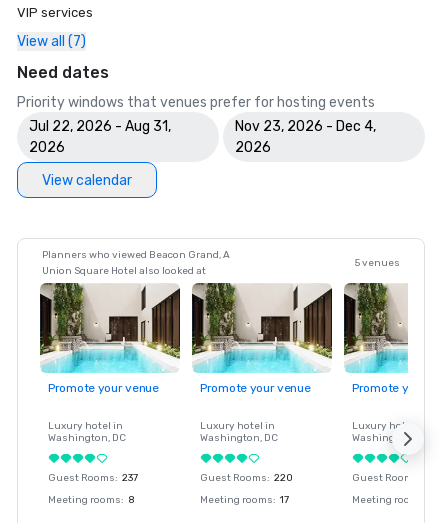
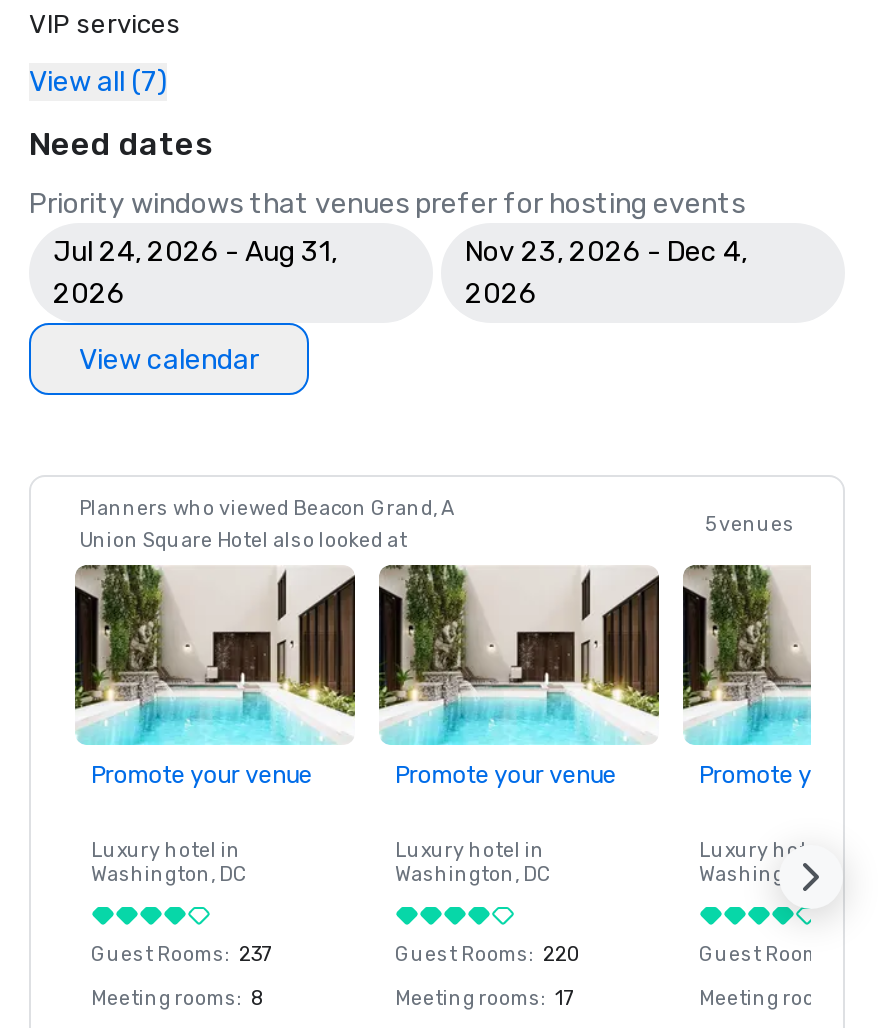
[29,118,171,135] Jul 22, 2026 - Aug 31, -> [53,235,337,269] Jul 24, 2026 - Aug 31,

